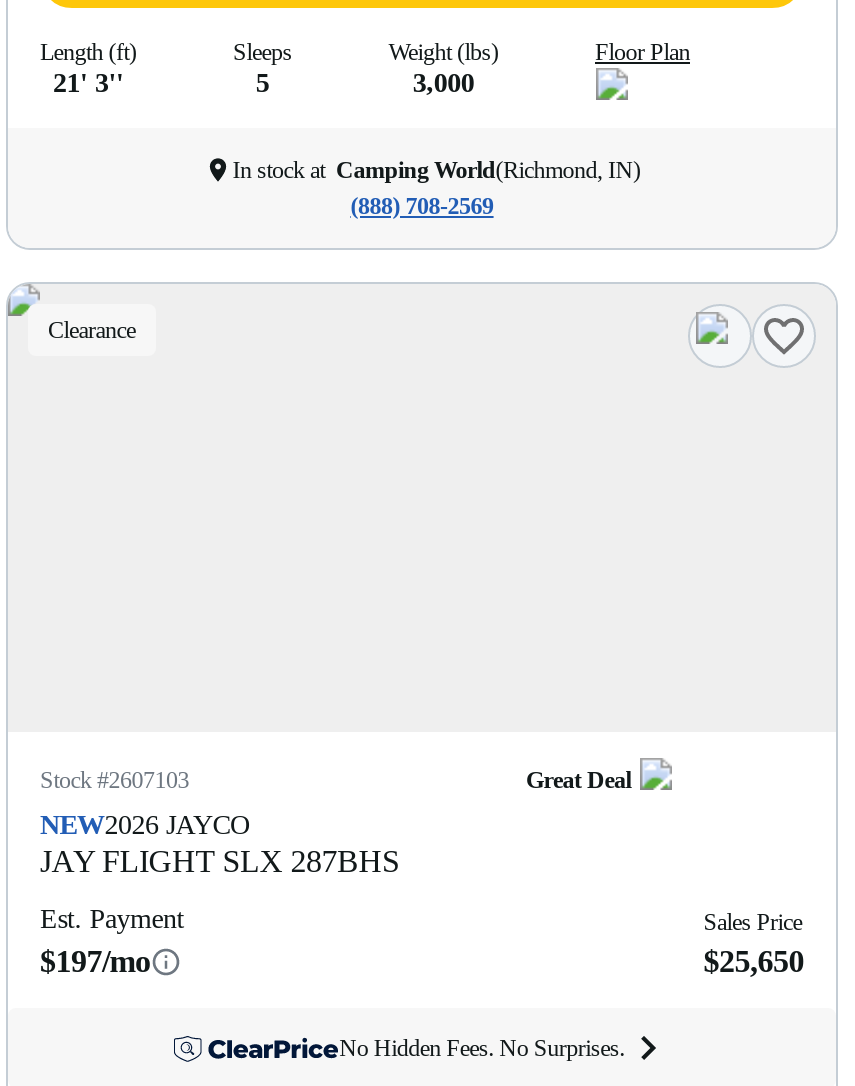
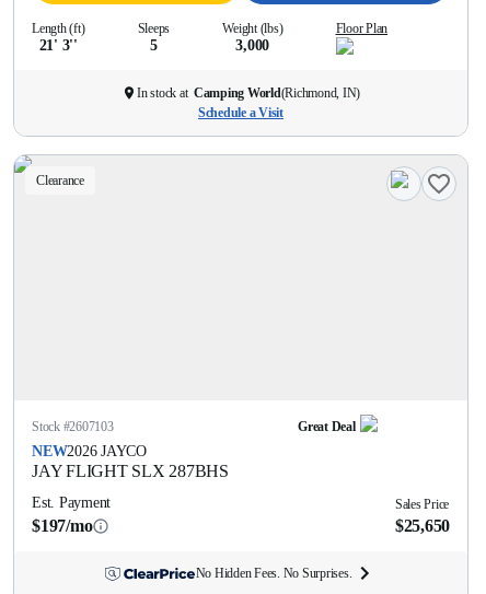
[350,192,493,220] (888) 708-2569 -> [198,105,283,120] Schedule a Visit

